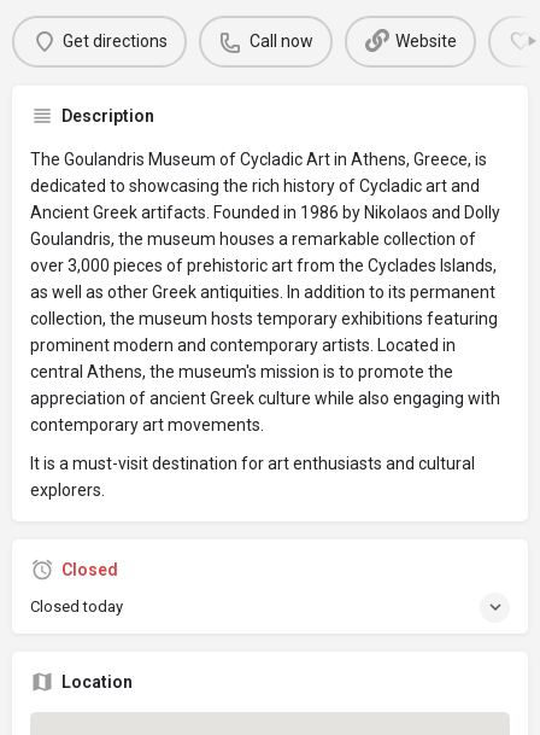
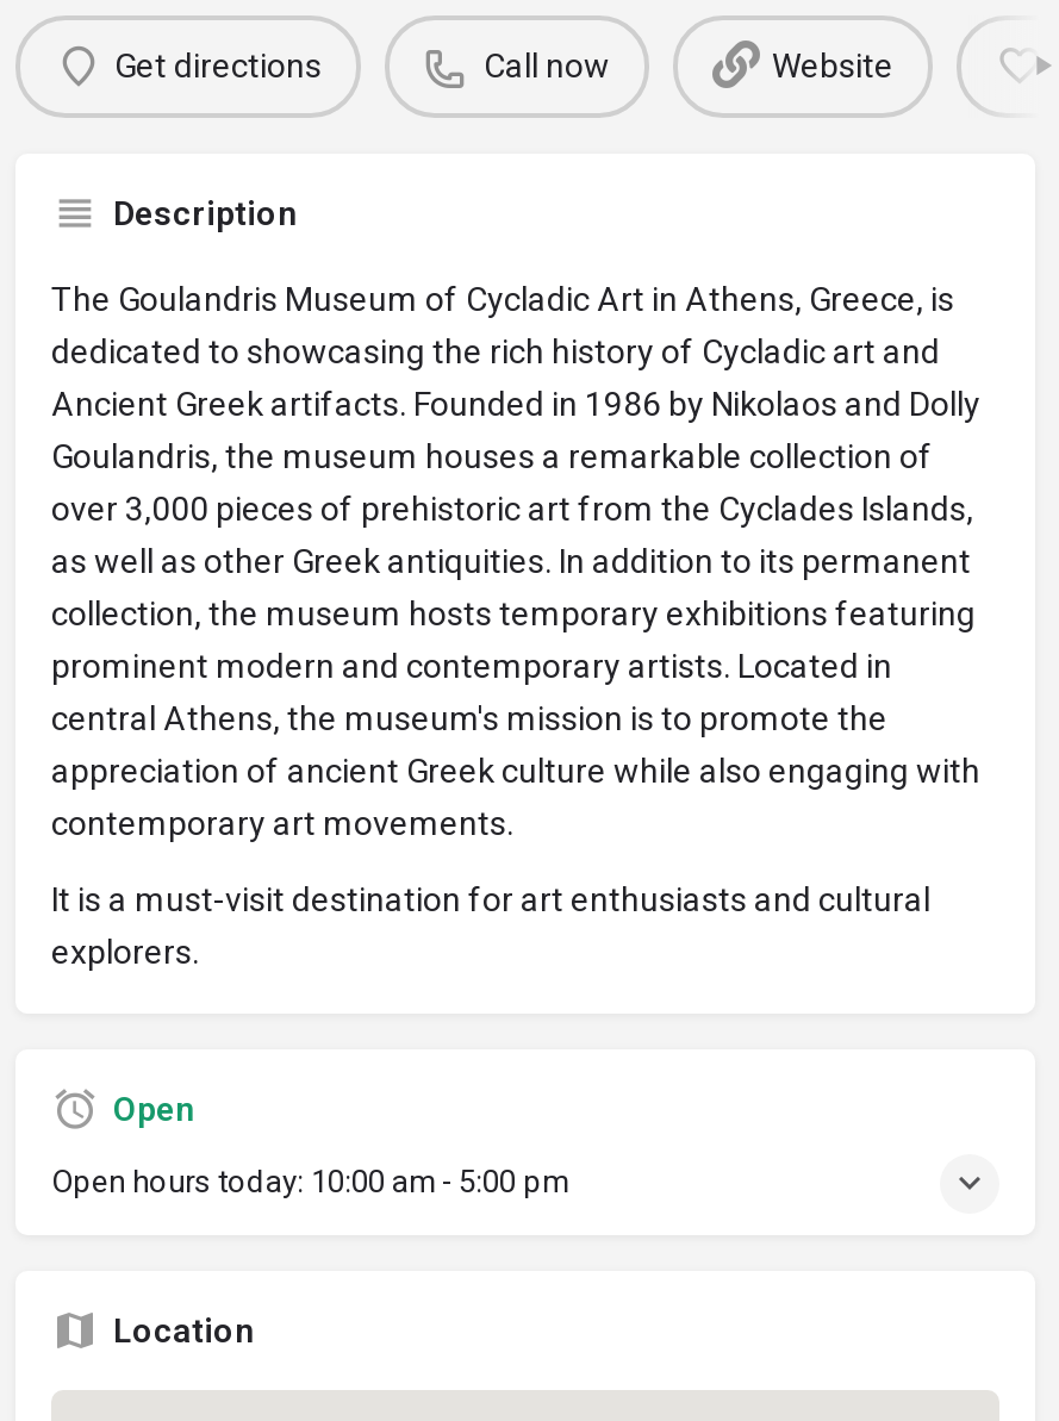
[61,560,118,579] Closed -> [113,1089,194,1128] Open
[30,597,123,615] Closed today -> [51,1163,568,1199] Open hours today: 10:00 am - 5:00 pm

